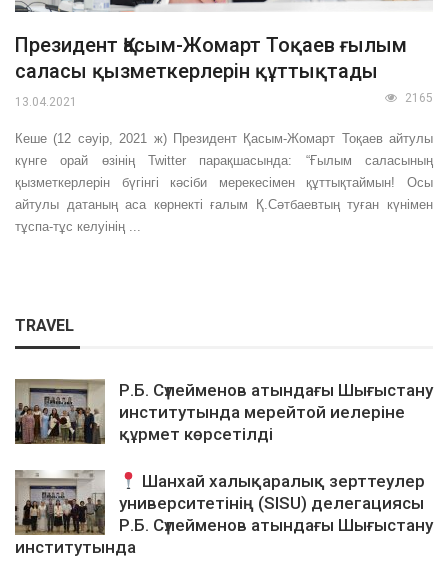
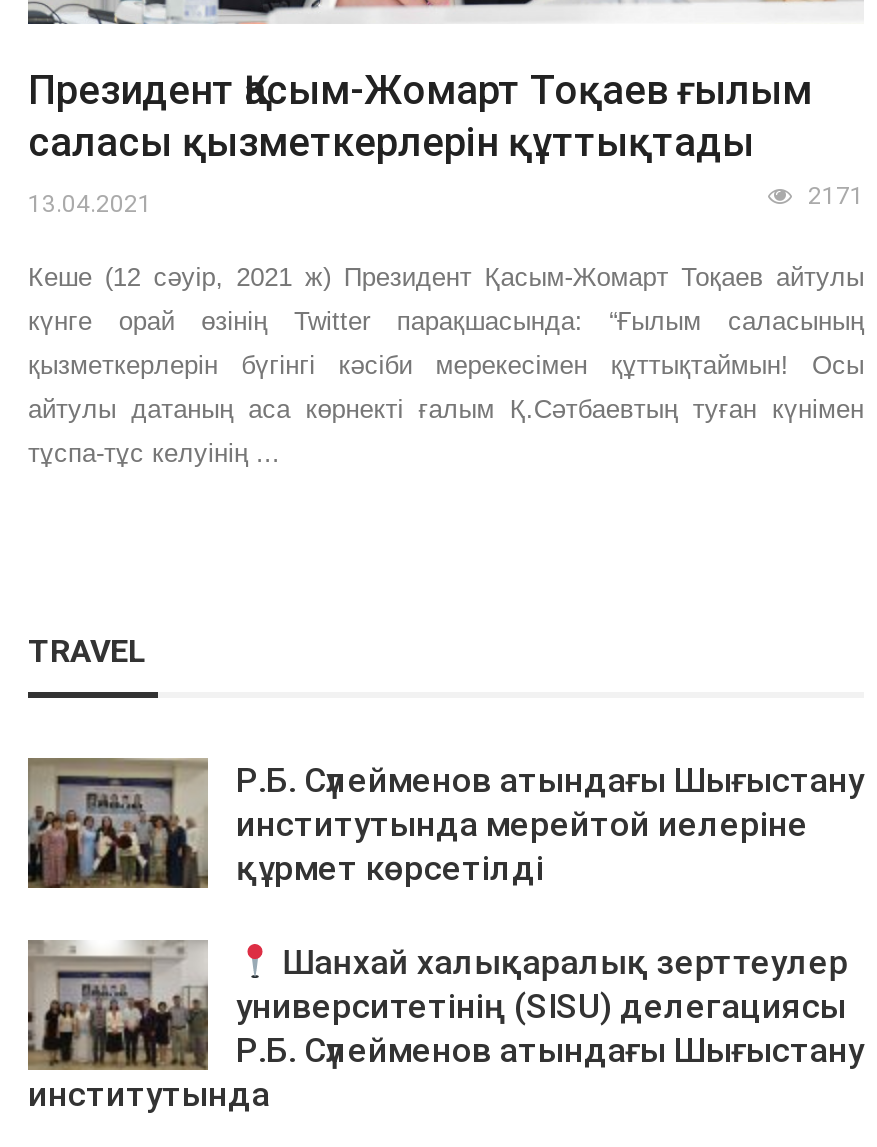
[405,91,433,105] 2165 -> [808,183,864,211] 2171

